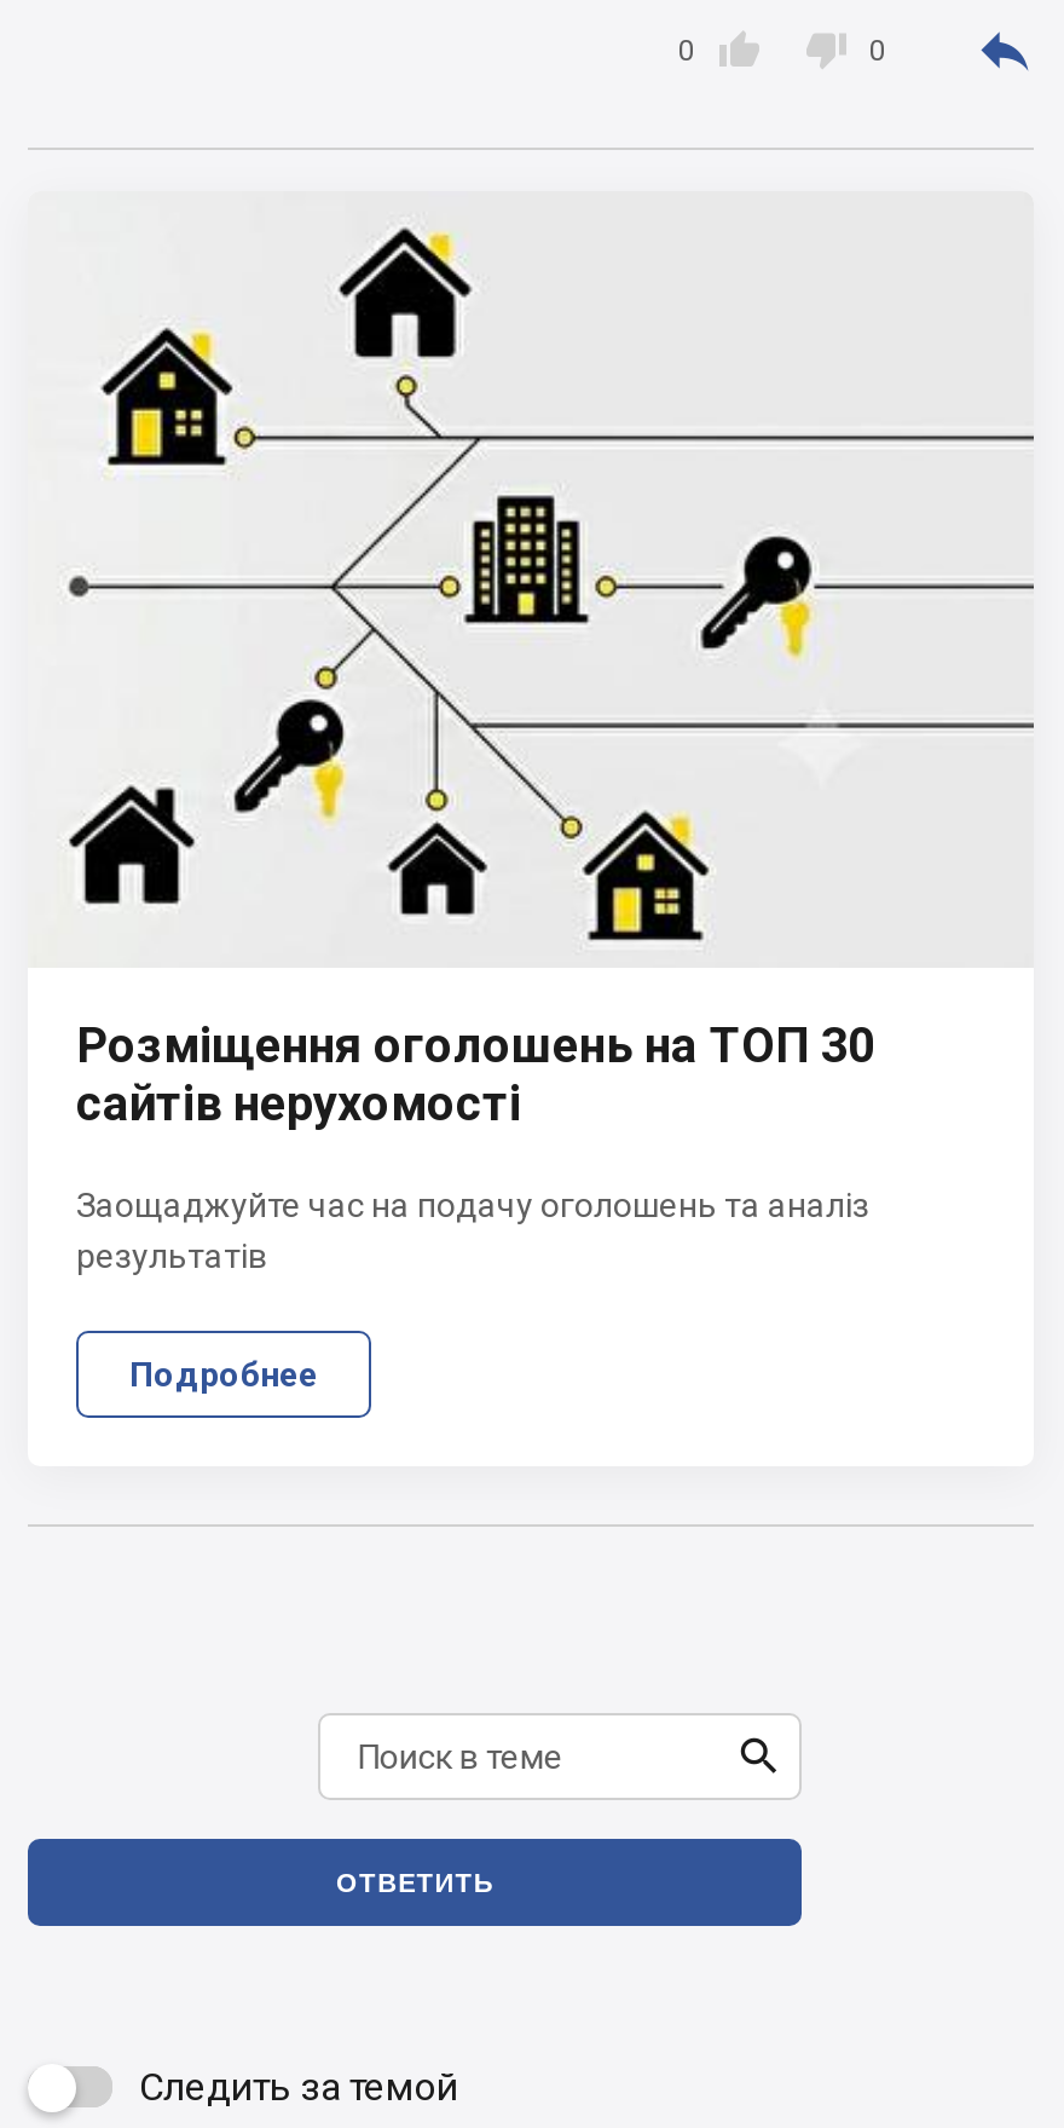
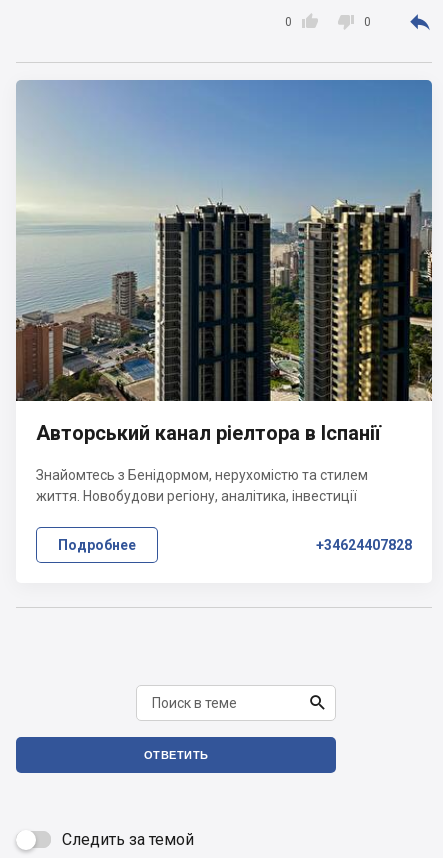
[28,225,1034,1132] [image] | Розміщення оголошень на ТОП 30 | сайтів нерухомості -> [15,79,433,445] [image] | Авторський канал ріелтора в Іспанії
[76,1185,869,1275] Заощаджуйте час на подачу оголошень та аналіз | результатів -> [36,467,368,504] Знайомтесь з Бенідормом, нерухомістю та стилем | життя. Новобудови регіону, аналітика, інвестиції
none -> [316,537,412,553] +34624407828

